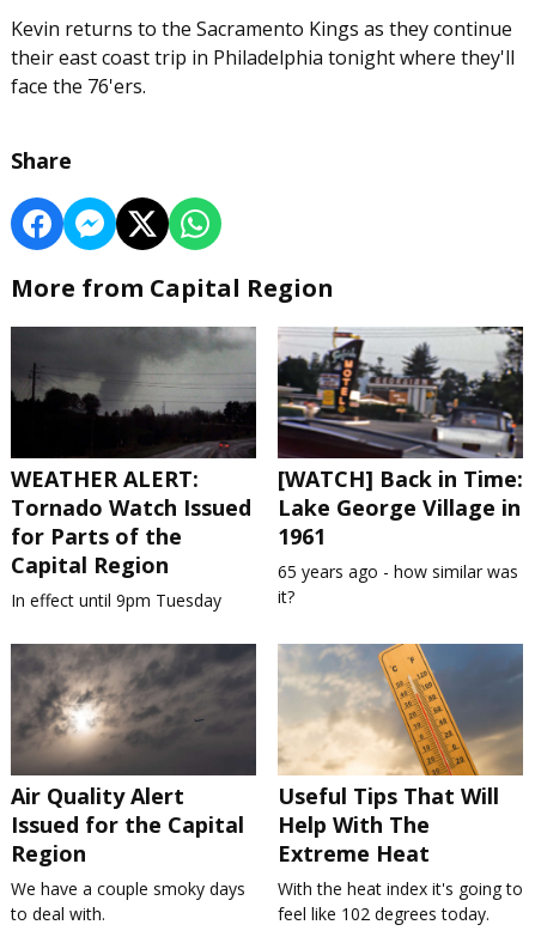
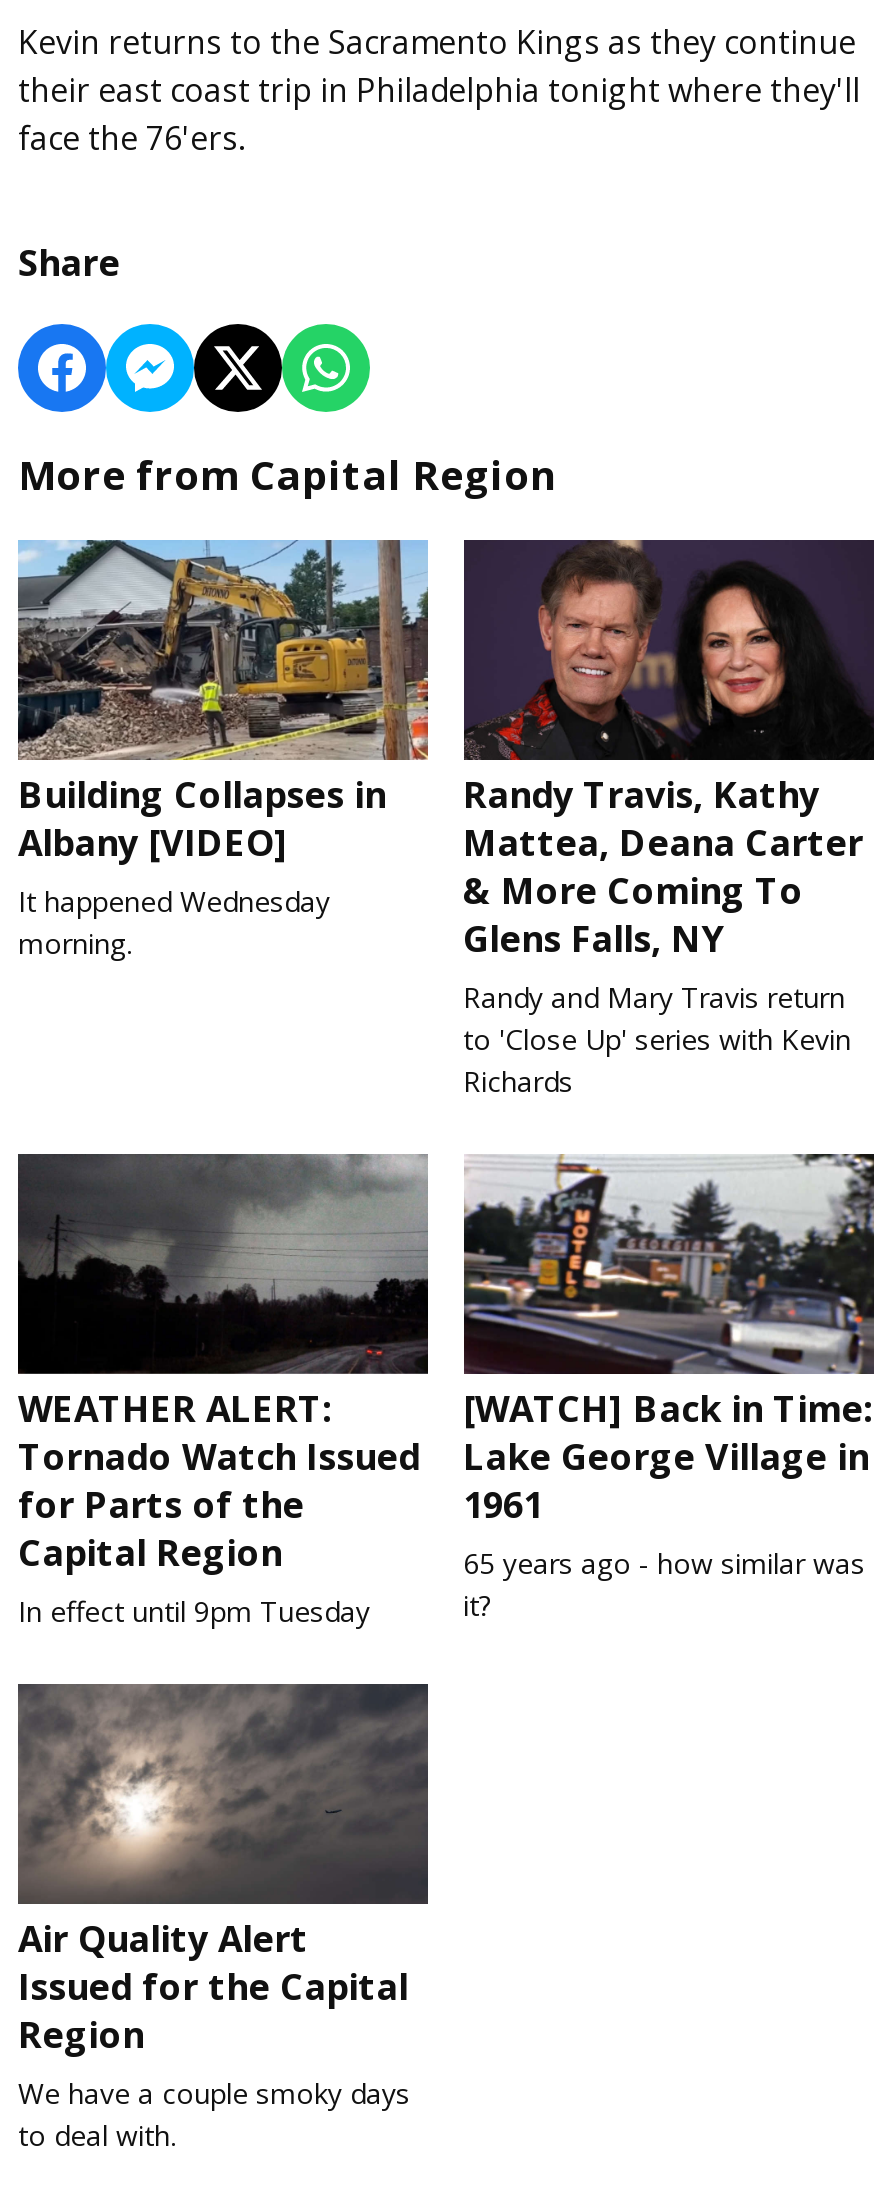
none -> [16,540,430,962] [image] | Building Collapses in | Albany [VIDEO] | It happened Wednesday | morning.
none -> [462,538,872,1100] [image] | Randy Travis, Kathy | Mattea, Deana Carter | & More Coming To | Glens Falls, NY | Randy and Mary Travis return | to 'Close Up' series with Kevin | Richards
[276,643,524,925] [image] | Useful Tips That Will | Help With The | Extreme Heat | With the heat index it's going to | feel like 102 degrees today. -> none

